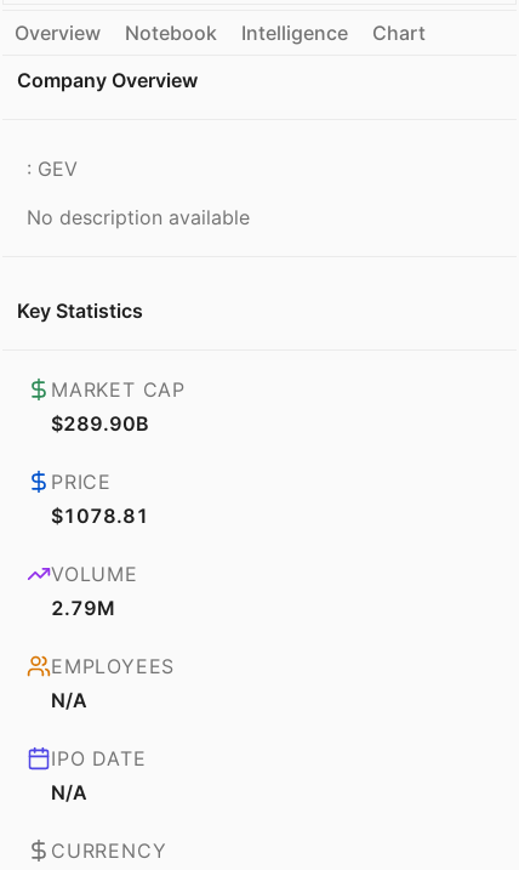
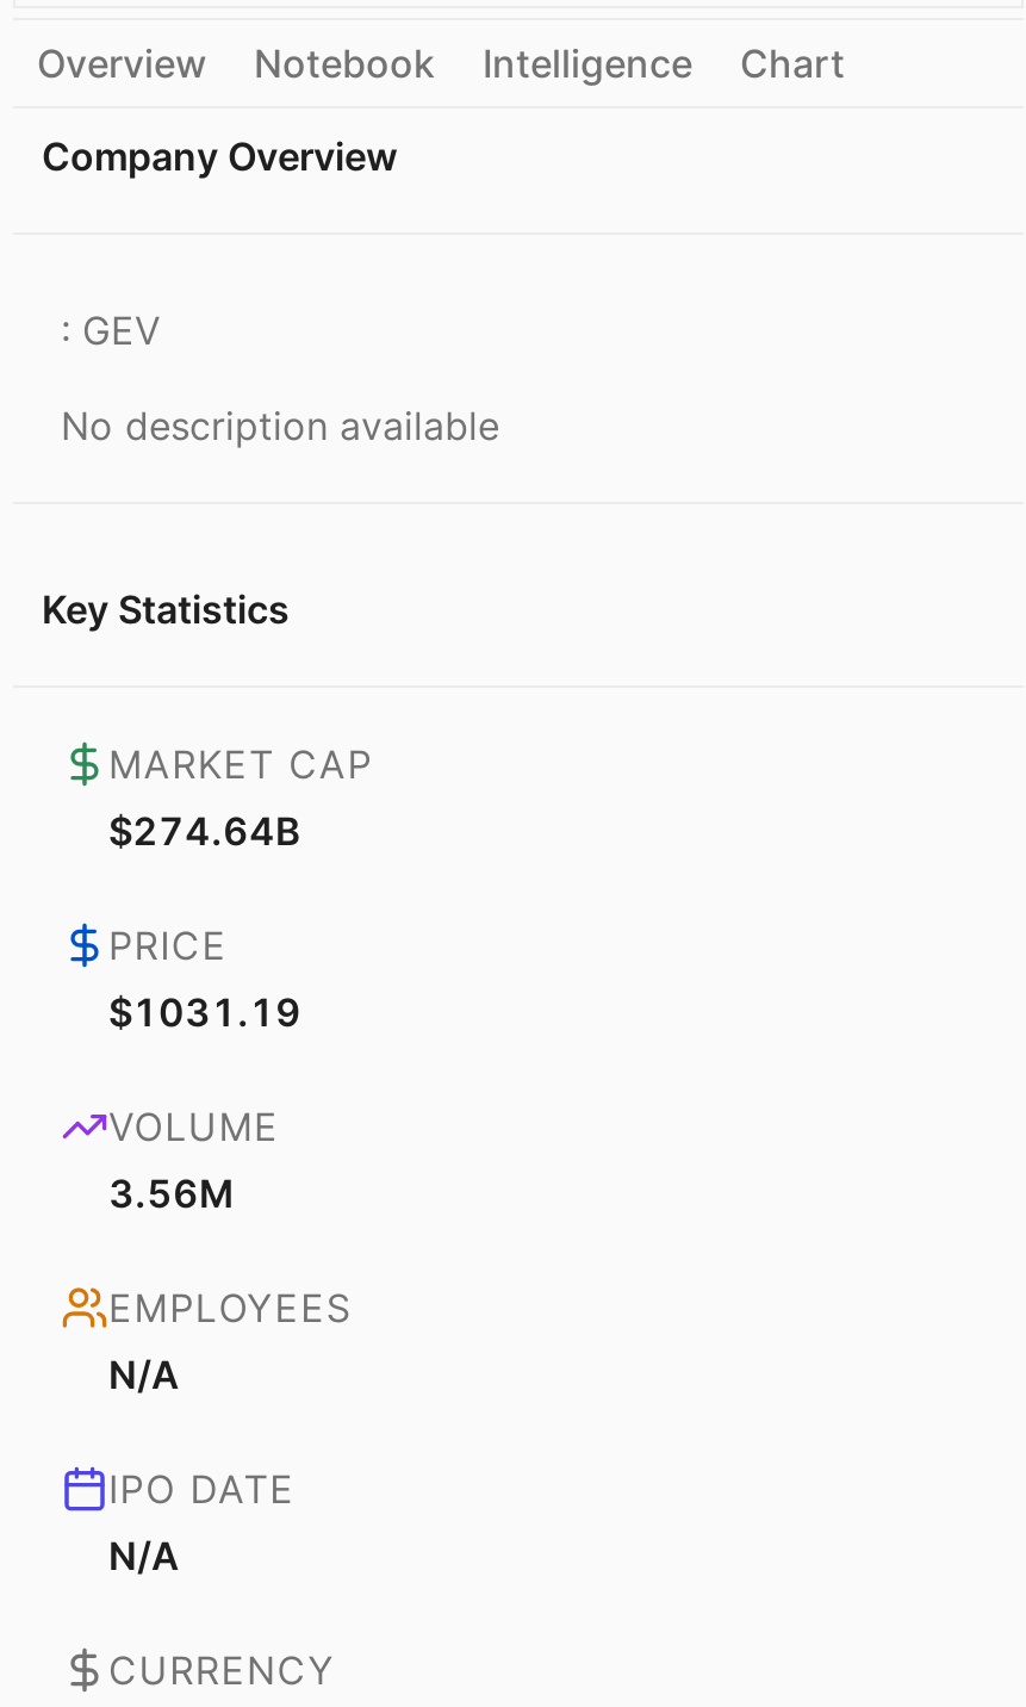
[51,411,149,436] $289.90B -> [108,807,301,855] $274.64B
[51,504,149,528] $1078.81 -> [108,988,301,1036] $1031.19
[51,596,115,620] 2.79M -> [108,1169,235,1217] 3.56M

